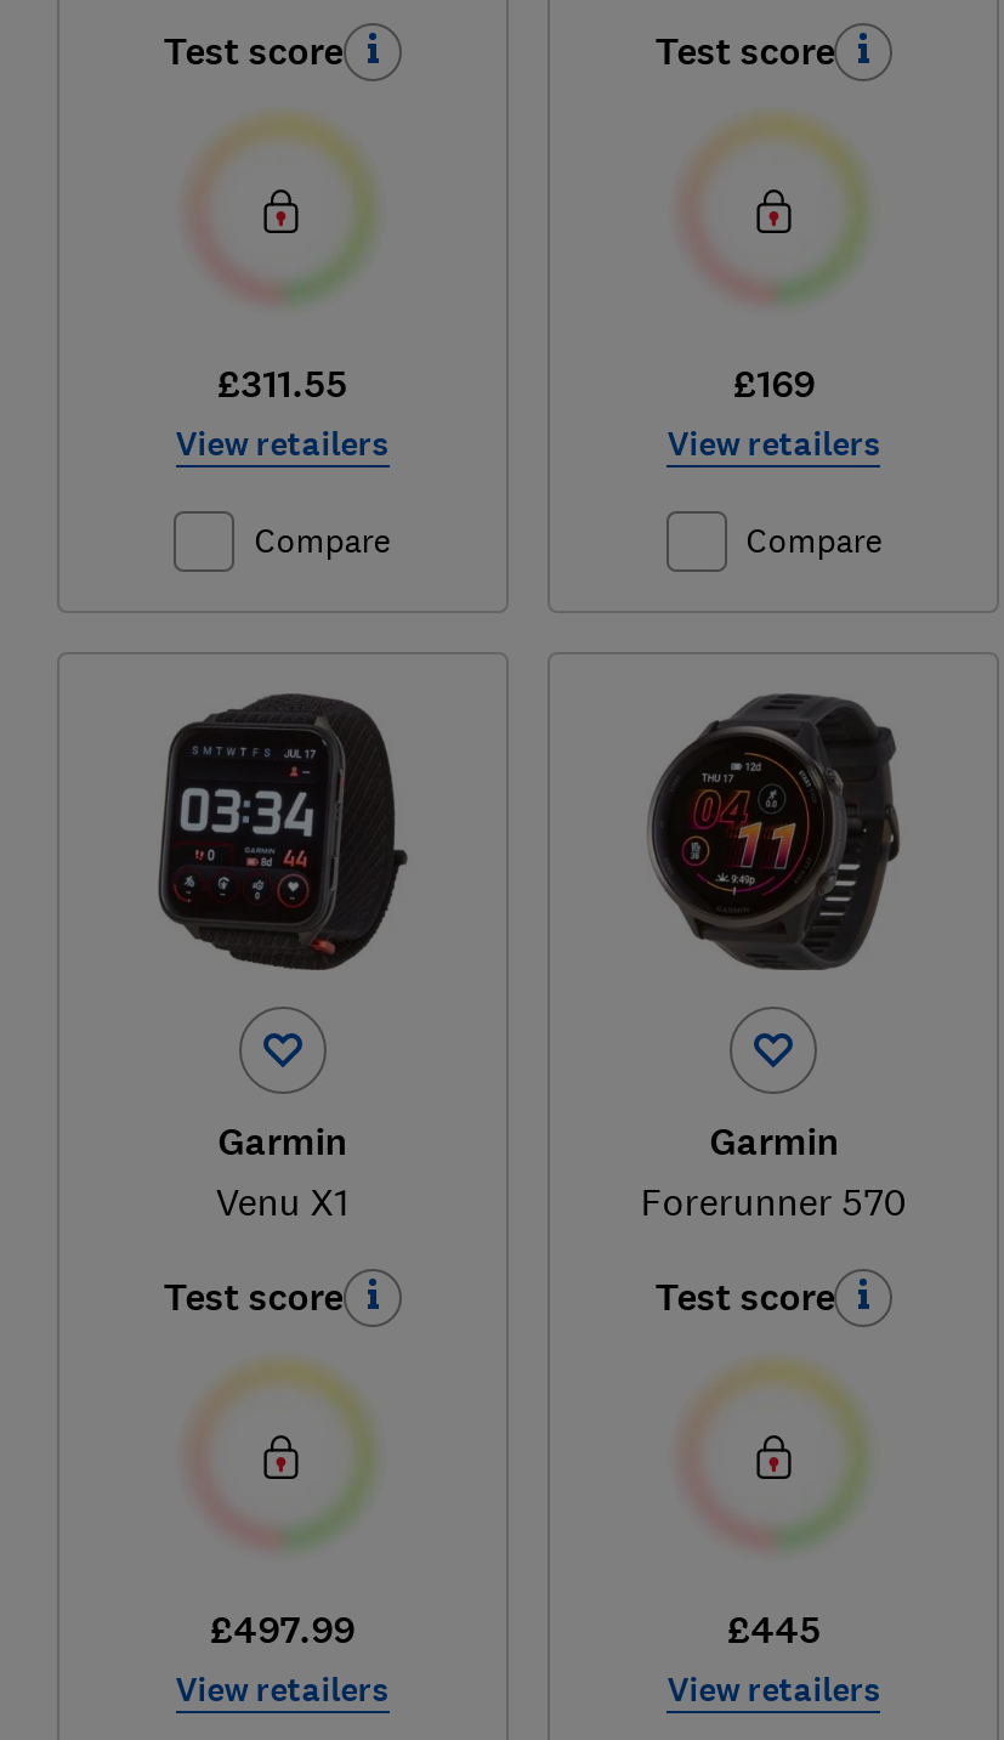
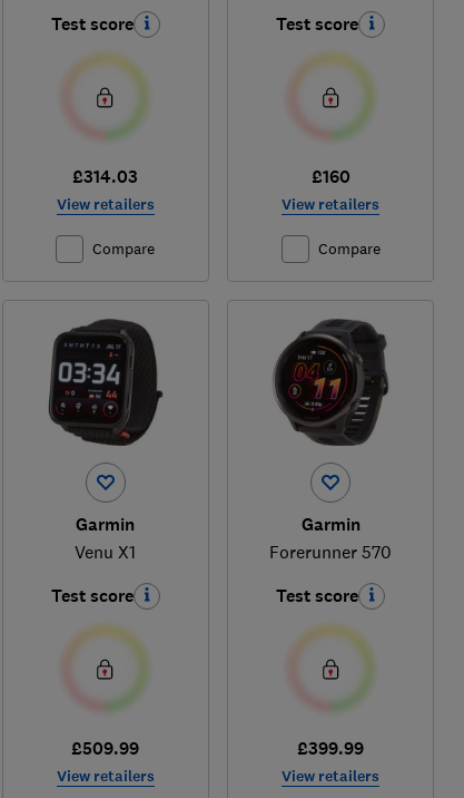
[217,357,348,408] £311.55 -> [73,165,138,188] £314.03
[733,357,815,408] £169 -> [311,165,350,188] £160
[210,1604,355,1655] £497.99 -> [72,737,139,760] £509.99
[726,1604,821,1655] £445 -> [297,737,364,760] £399.99

